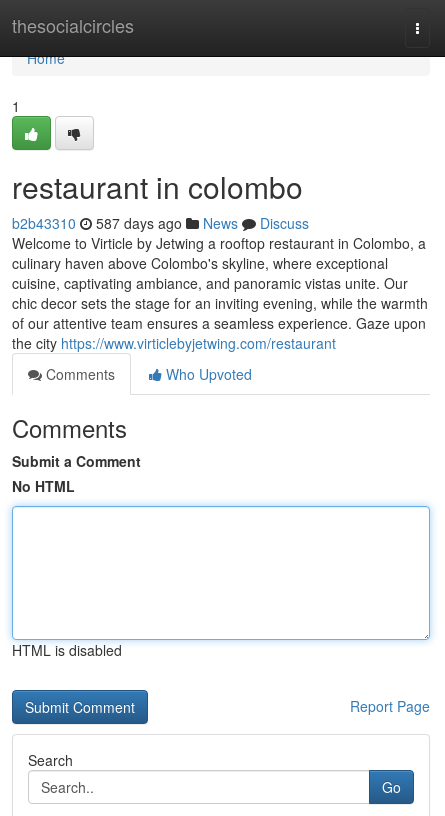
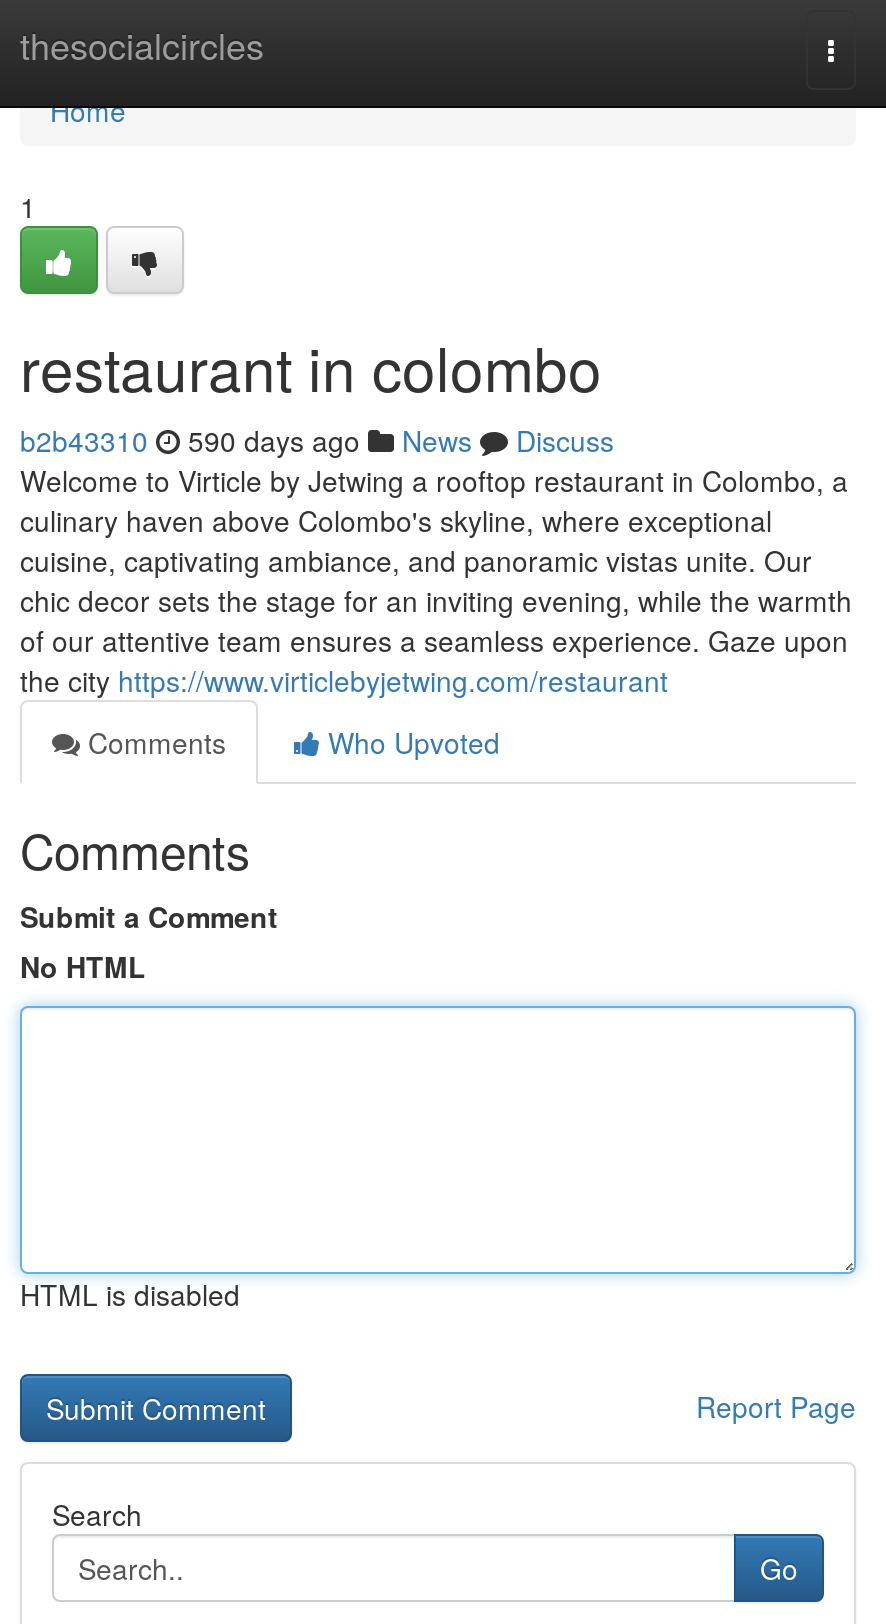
[12,213,309,233] b2b43310 587 days ago News Discuss -> [20,420,614,460] b2b43310 590 days ago News Discuss

